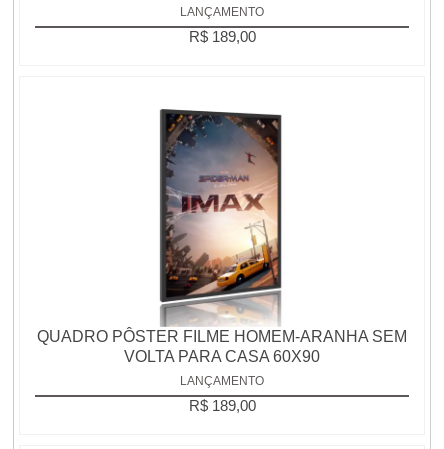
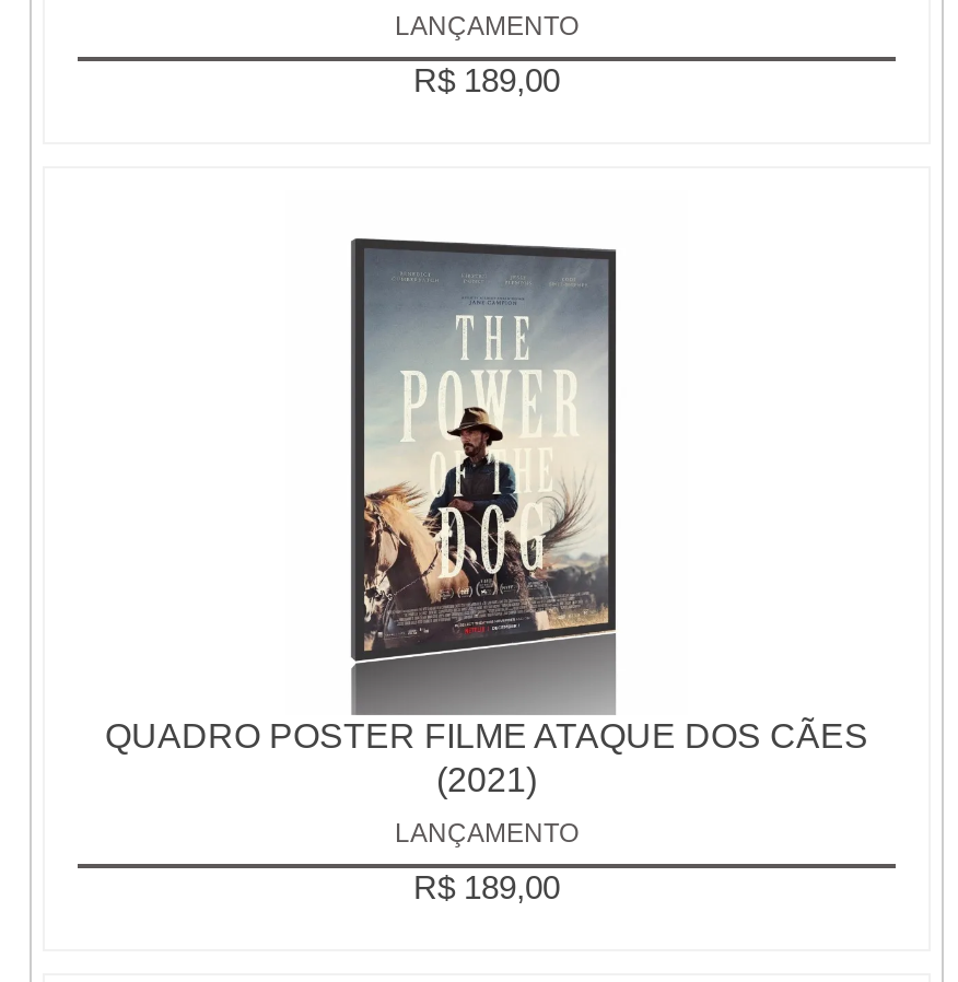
[37,111,407,365] [image] | QUADRO PÔSTER FILME HOMEM-ARANHA SEM | VOLTA PARA CASA 60X90 -> [105,243,868,799] [image] | QUADRO POSTER FILME ATAQUE DOS CÃES | (2021)

